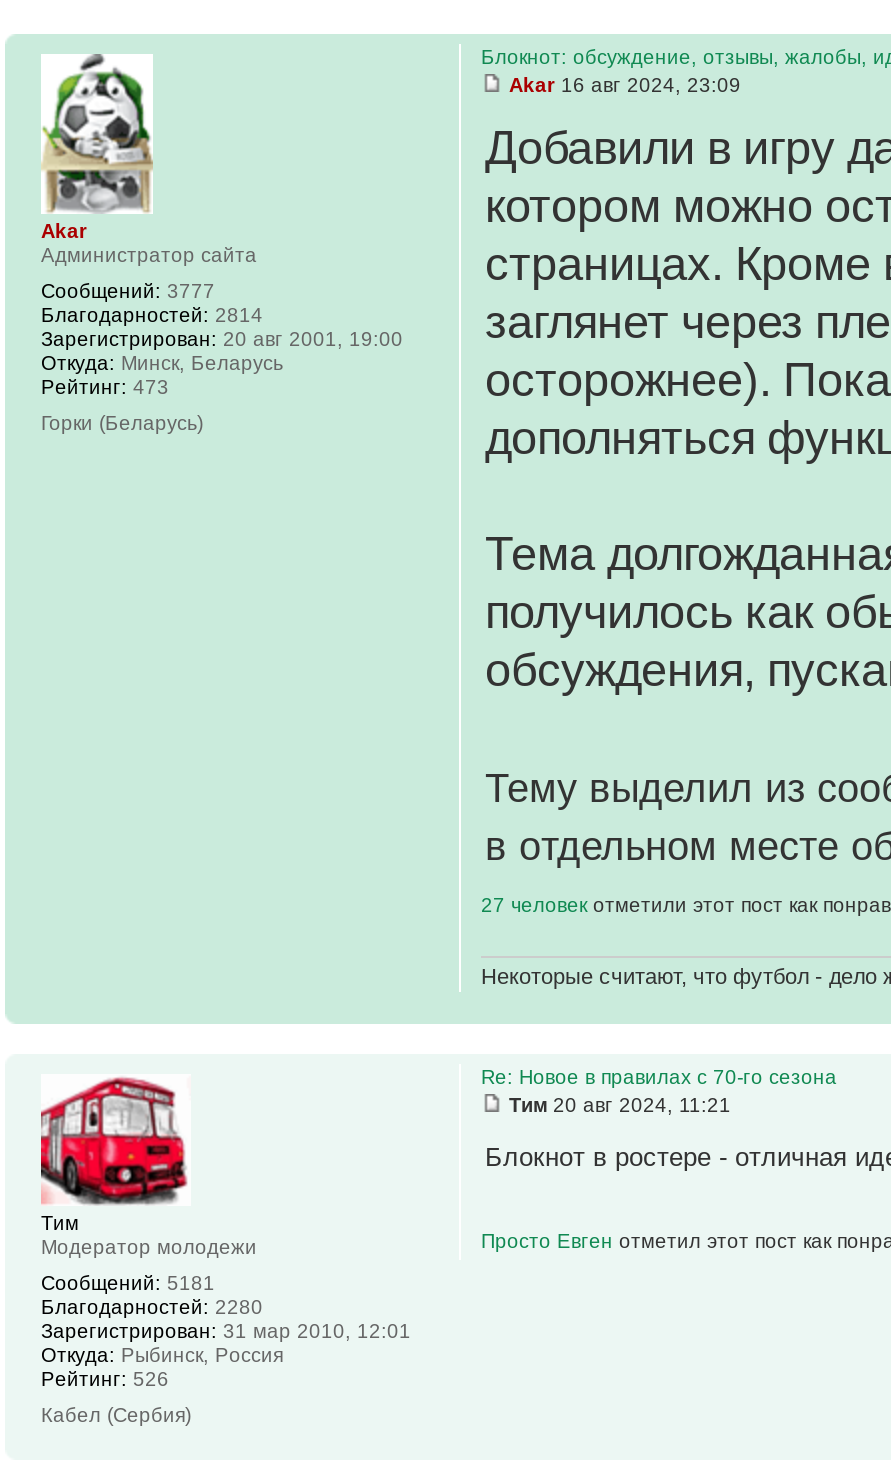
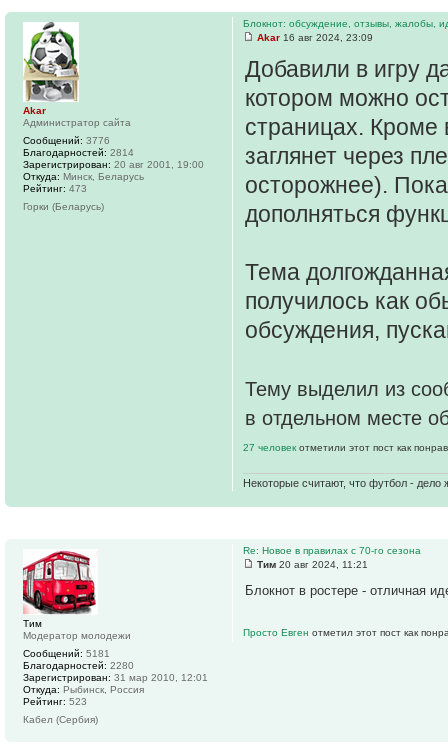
[41,279,215,301] Сообщений: 3777 -> [23,134,110,145] Сообщений: 3776
[41,1368,169,1390] Рейтинг: 526 -> [23,696,87,707] Рейтинг: 523

